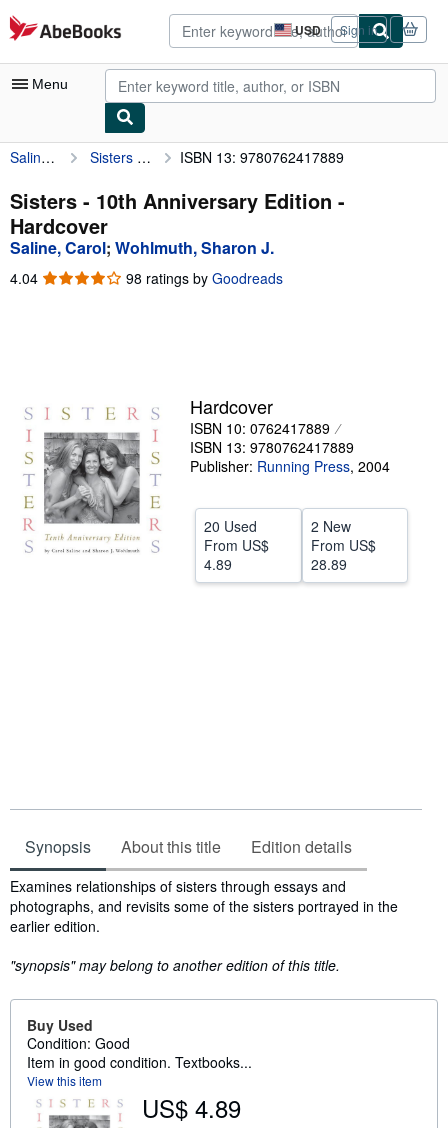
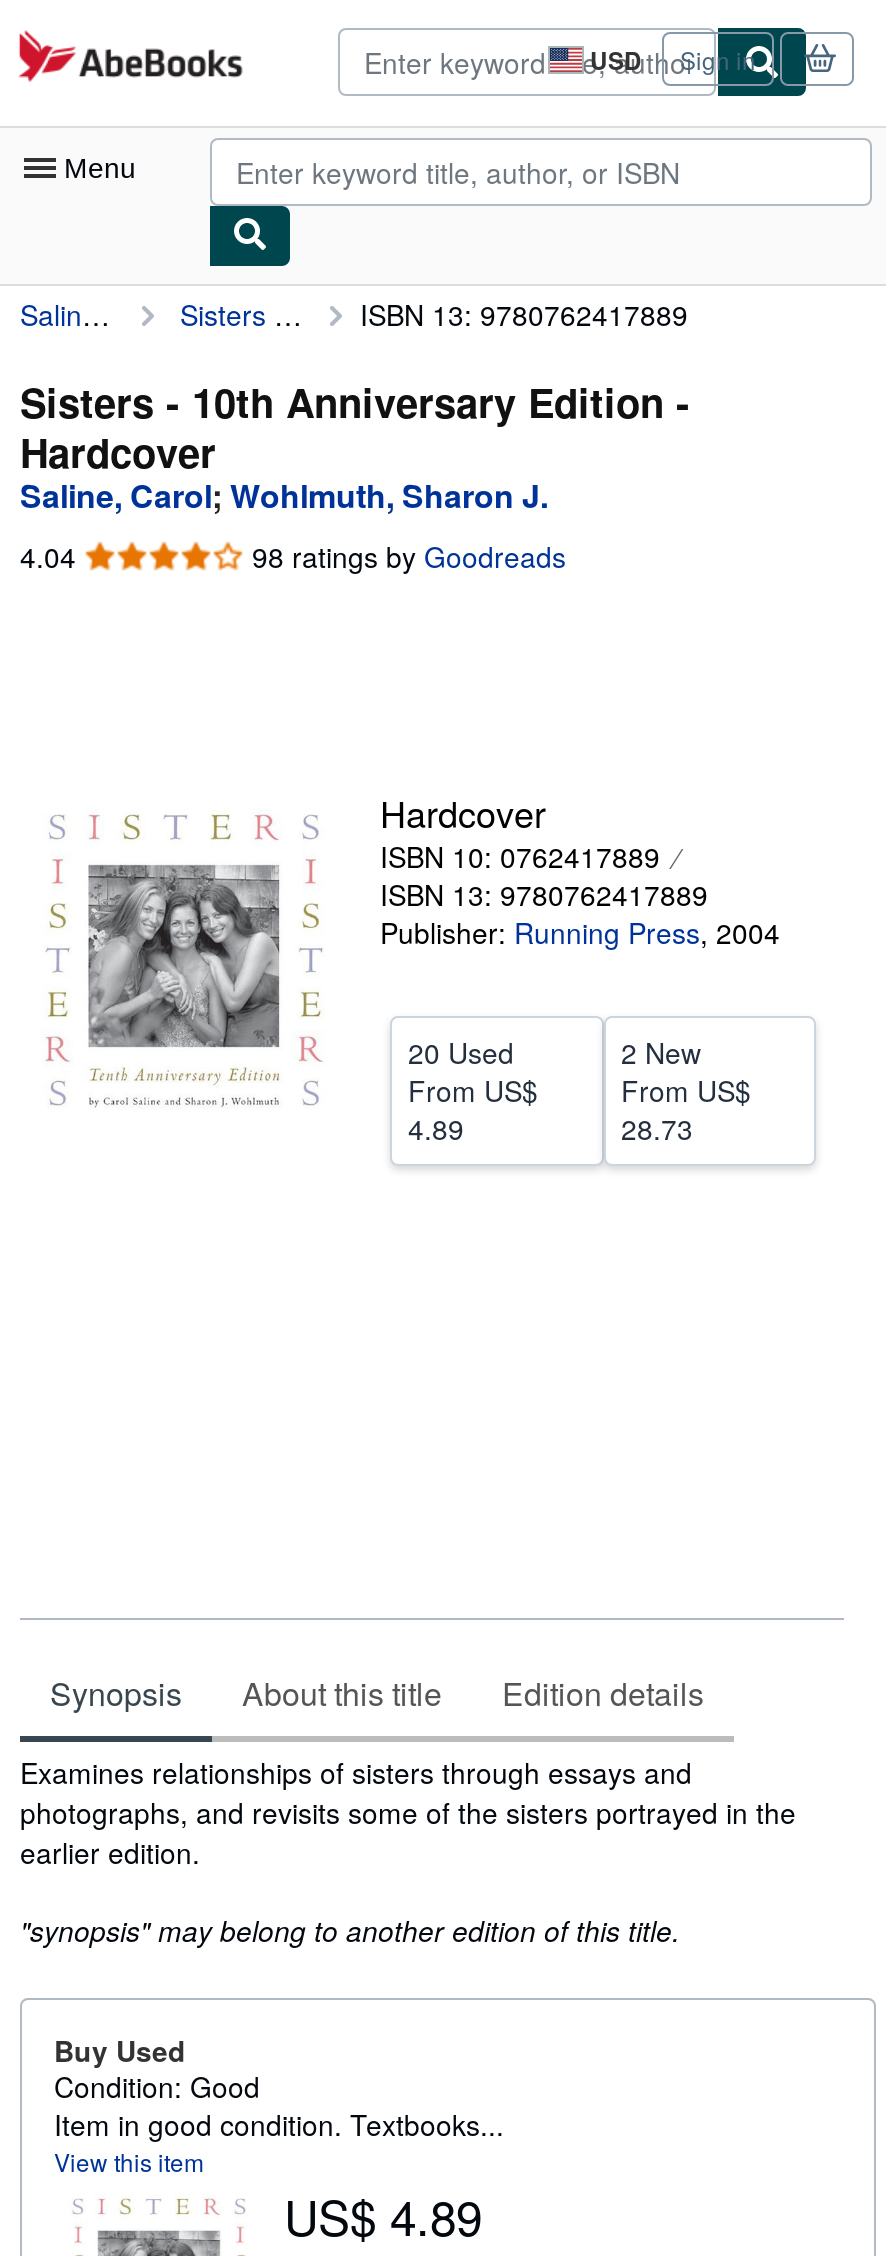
[310,554,346,574] 28.89 -> [621,1108,693,1148] 28.73

